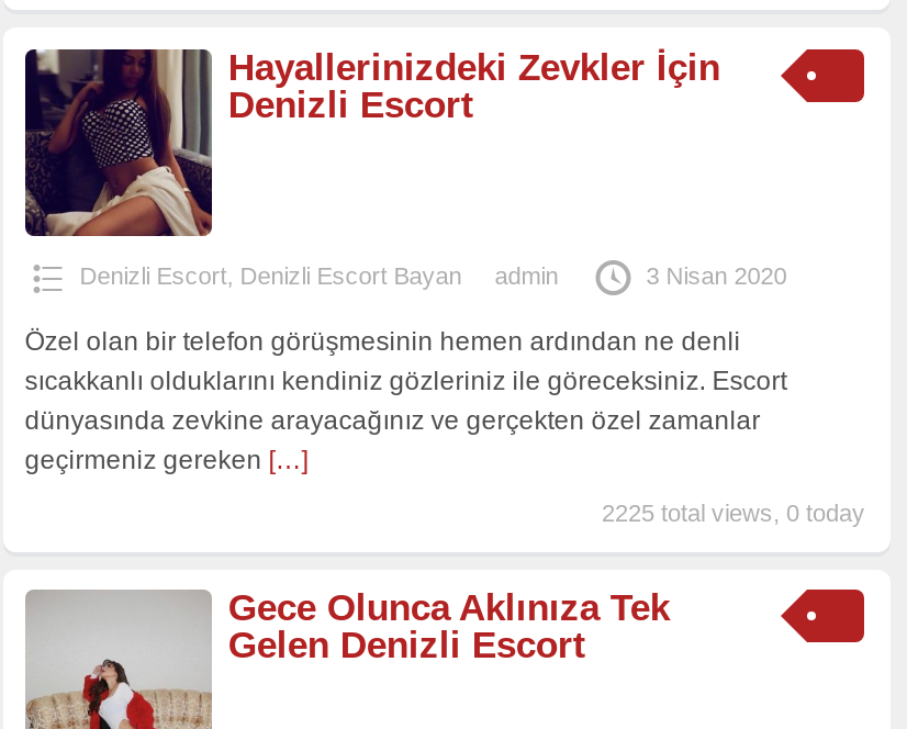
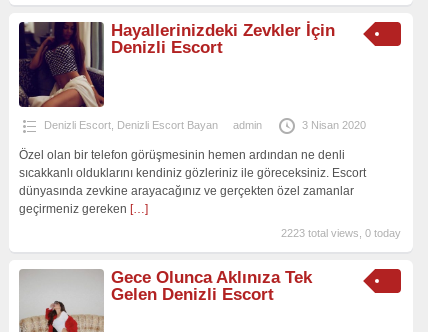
[602,499,865,525] 2225 total views, 0 today -> [281,227,401,239] 2223 total views, 0 today

